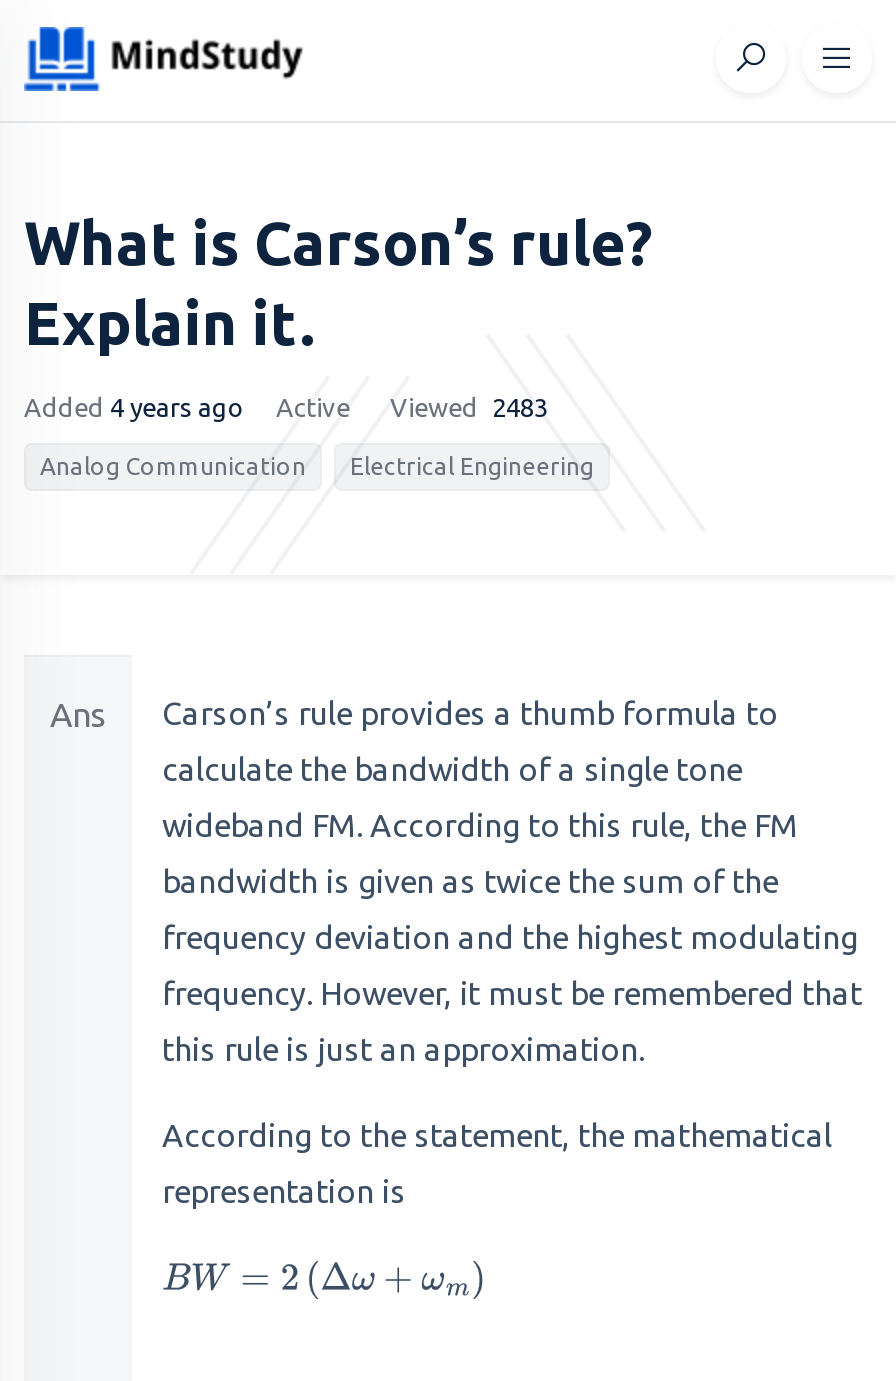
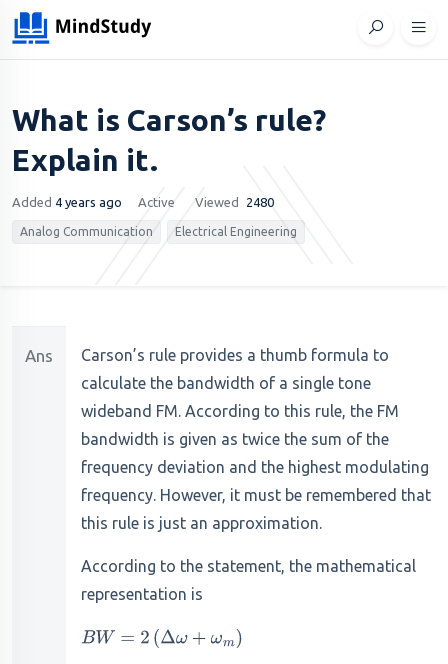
[24,393,548,421] Added 4 years ago Active Viewed 2483 -> [12,195,274,209] Added 4 years ago Active Viewed 2480

